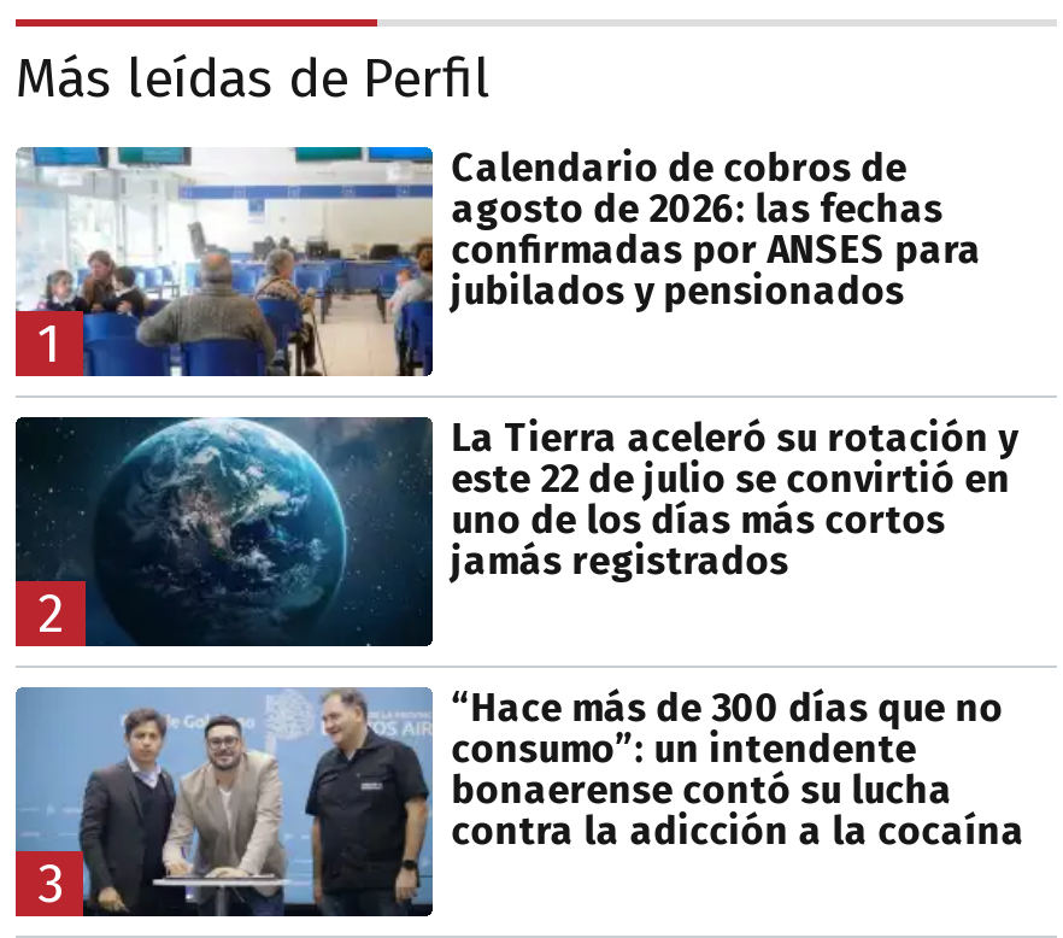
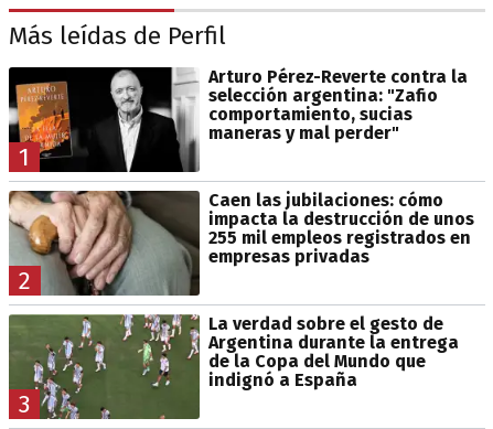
[16,144,982,379] [image] | Calendario de cobros de | agosto de 2026: las fechas | confirmadas por ANSES para | jubilados y pensionados -> [8,66,467,173] [image] | Arturo Pérez-Reverte contra la | selección argentina: "Zafio | comportamiento, sucias | maneras y mal perder"
[13,414,1018,649] [image] | La Tierra aceleró su rotación y | este 22 de julio se convirtió en | uno de los días más cortos | jamás registrados -> [8,189,474,297] [image] | Caen las jubilaciones: cómo | impacta la destrucción de unos | 255 mil empleos registrados en | empresas privadas
[13,684,1025,919] [image] | “Hace más de 300 días que no | consumo”: un intendente | bonaerense contó su lucha | contra la adicción a la cocaína -> [8,313,459,420] [image] | La verdad sobre el gesto de | Argentina durante la entrega | de la Copa del Mundo que | indignó a España

